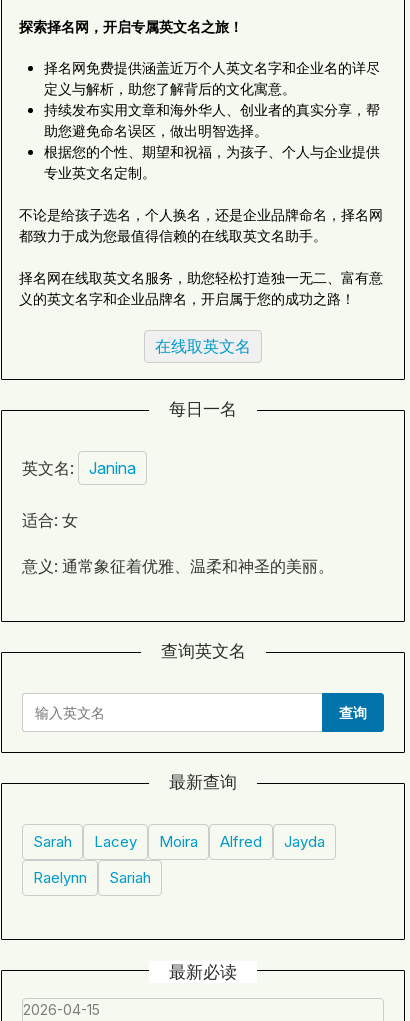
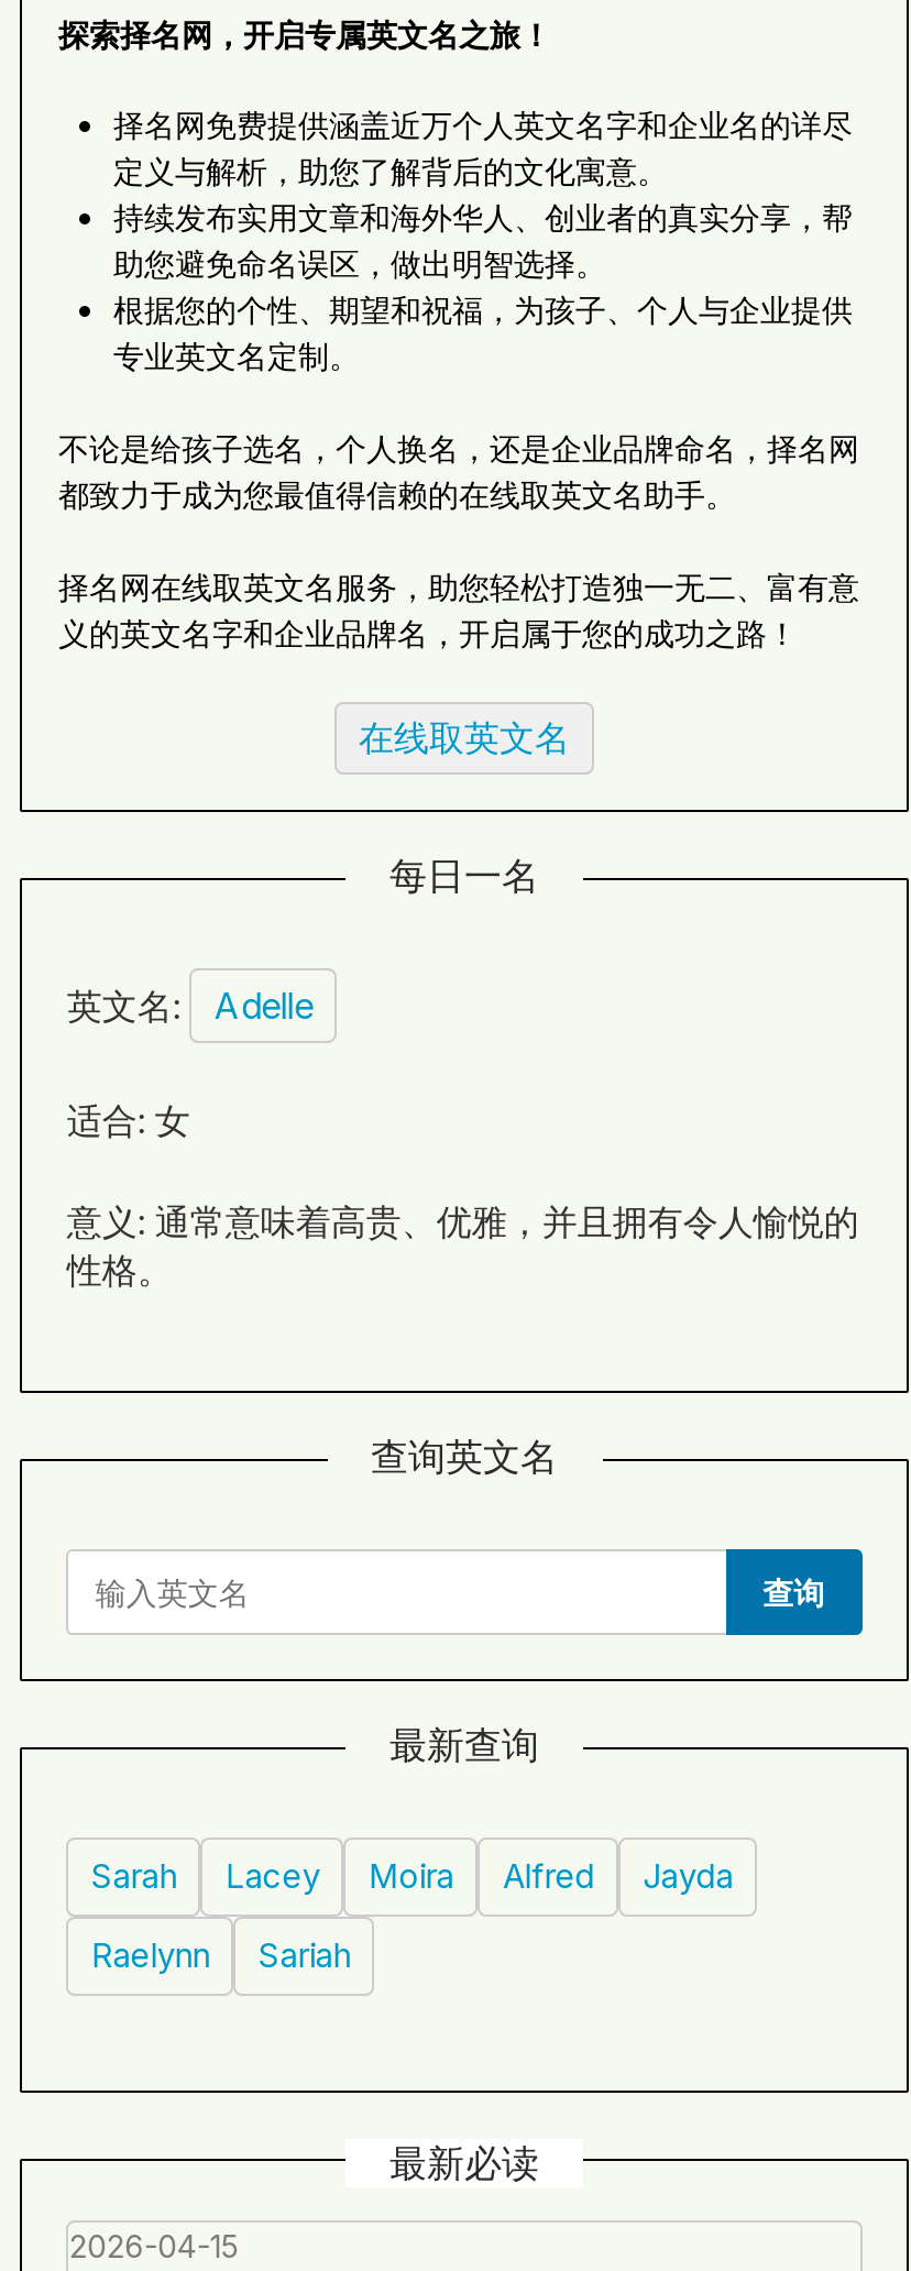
[22,458,136,478] 英文名: Janina -> [67,984,313,1028] 英文名: Adelle
[22,556,334,576] 意义: 通常象征着优雅、温柔和神圣的美丽。 -> [67,1200,859,1292] 意义: 通常意味着高贵、优雅，并且拥有令人愉悦的 | 性格。

